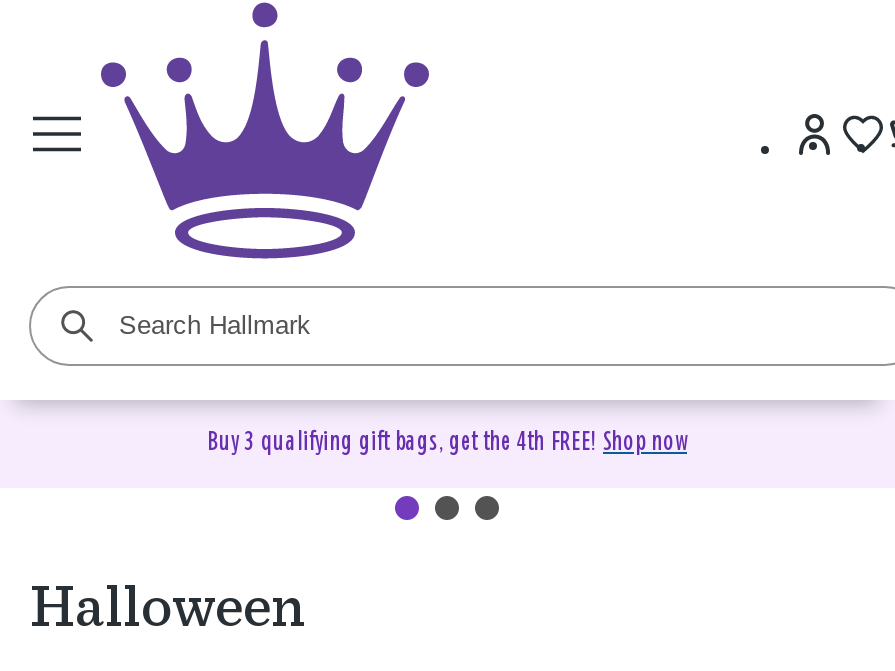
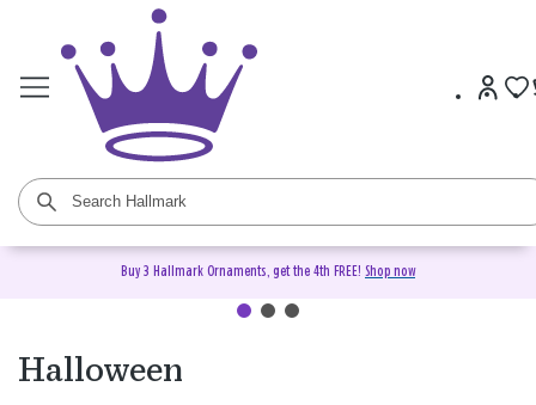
[207,430,687,456] Buy 3 qualifying gift bags, get the 4th FREE! Shop now -> [121,264,415,280] Buy 3 Hallmark Ornaments, get the 4th FREE! Shop now

